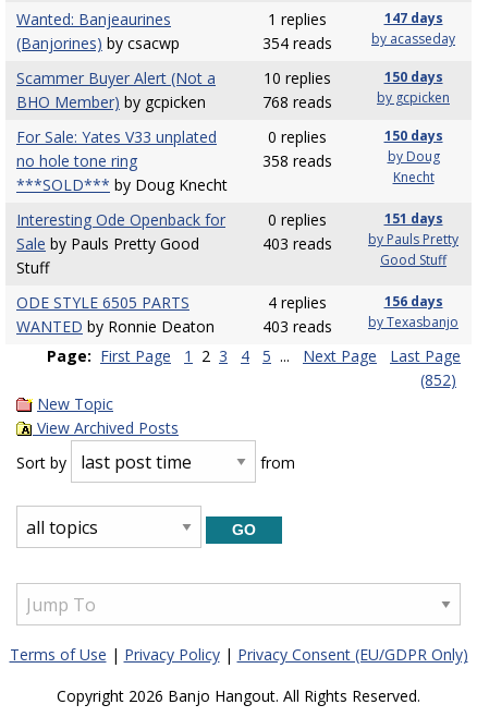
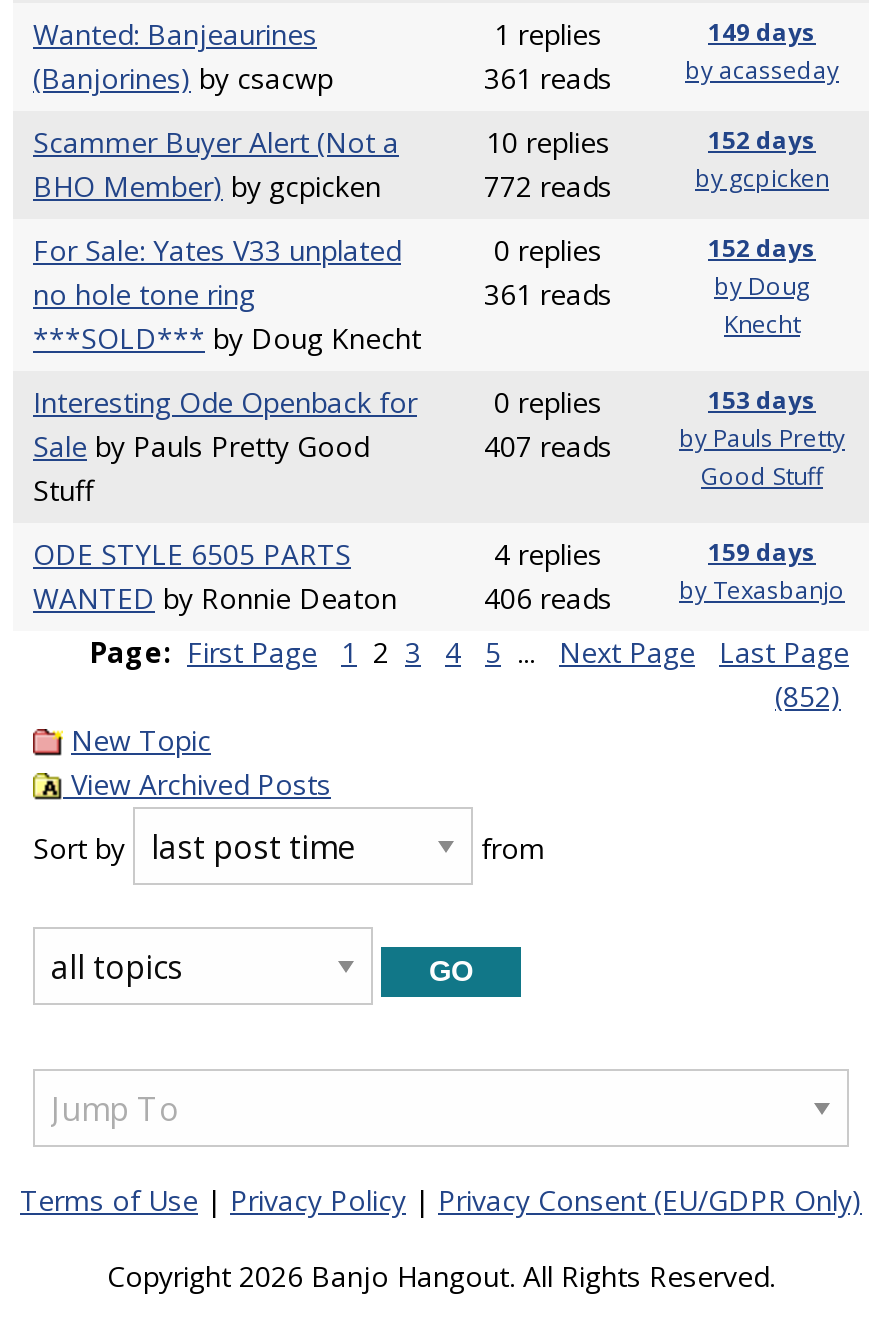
[384,9,443,27] 147 days -> [708,15,816,49] 149 days
[262,33,332,53] 354 reads -> [484,59,612,97] 361 reads
[384,68,443,86] 150 days -> [708,123,816,157] 152 days
[262,92,332,112] 768 reads -> [484,167,612,205] 772 reads
[384,126,443,145] 150 days -> [708,231,816,265] 152 days
[262,150,332,171] 358 reads -> [484,275,612,313] 361 reads
[384,209,443,228] 151 days -> [708,383,816,417] 153 days
[262,230,458,254] 403 reads by Pauls Pretty -> [484,421,845,465] 407 reads by Pauls Pretty
[384,292,443,311] 156 days -> [708,535,816,569] 159 days
[262,313,458,337] 403 reads by Texasbanjo -> [484,573,845,617] 406 reads by Texasbanjo

